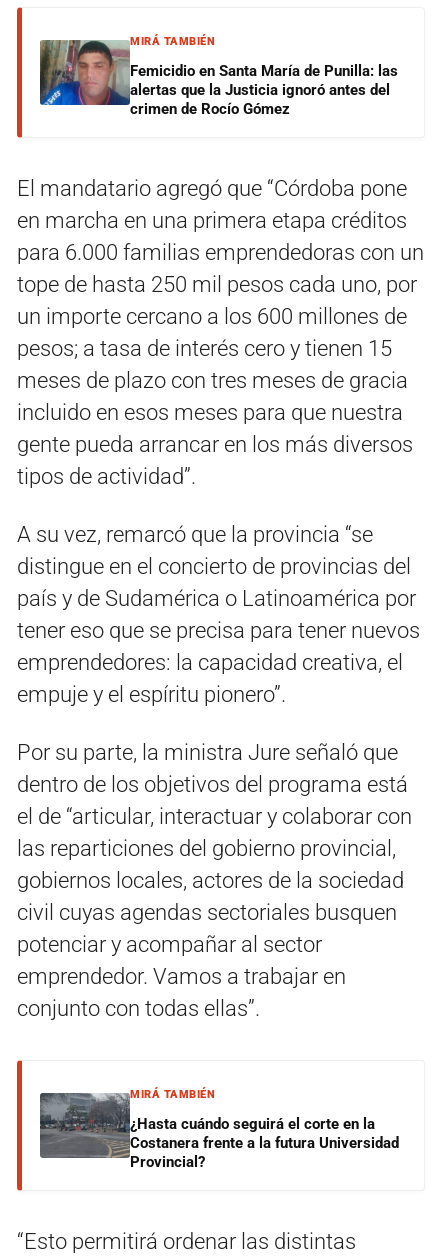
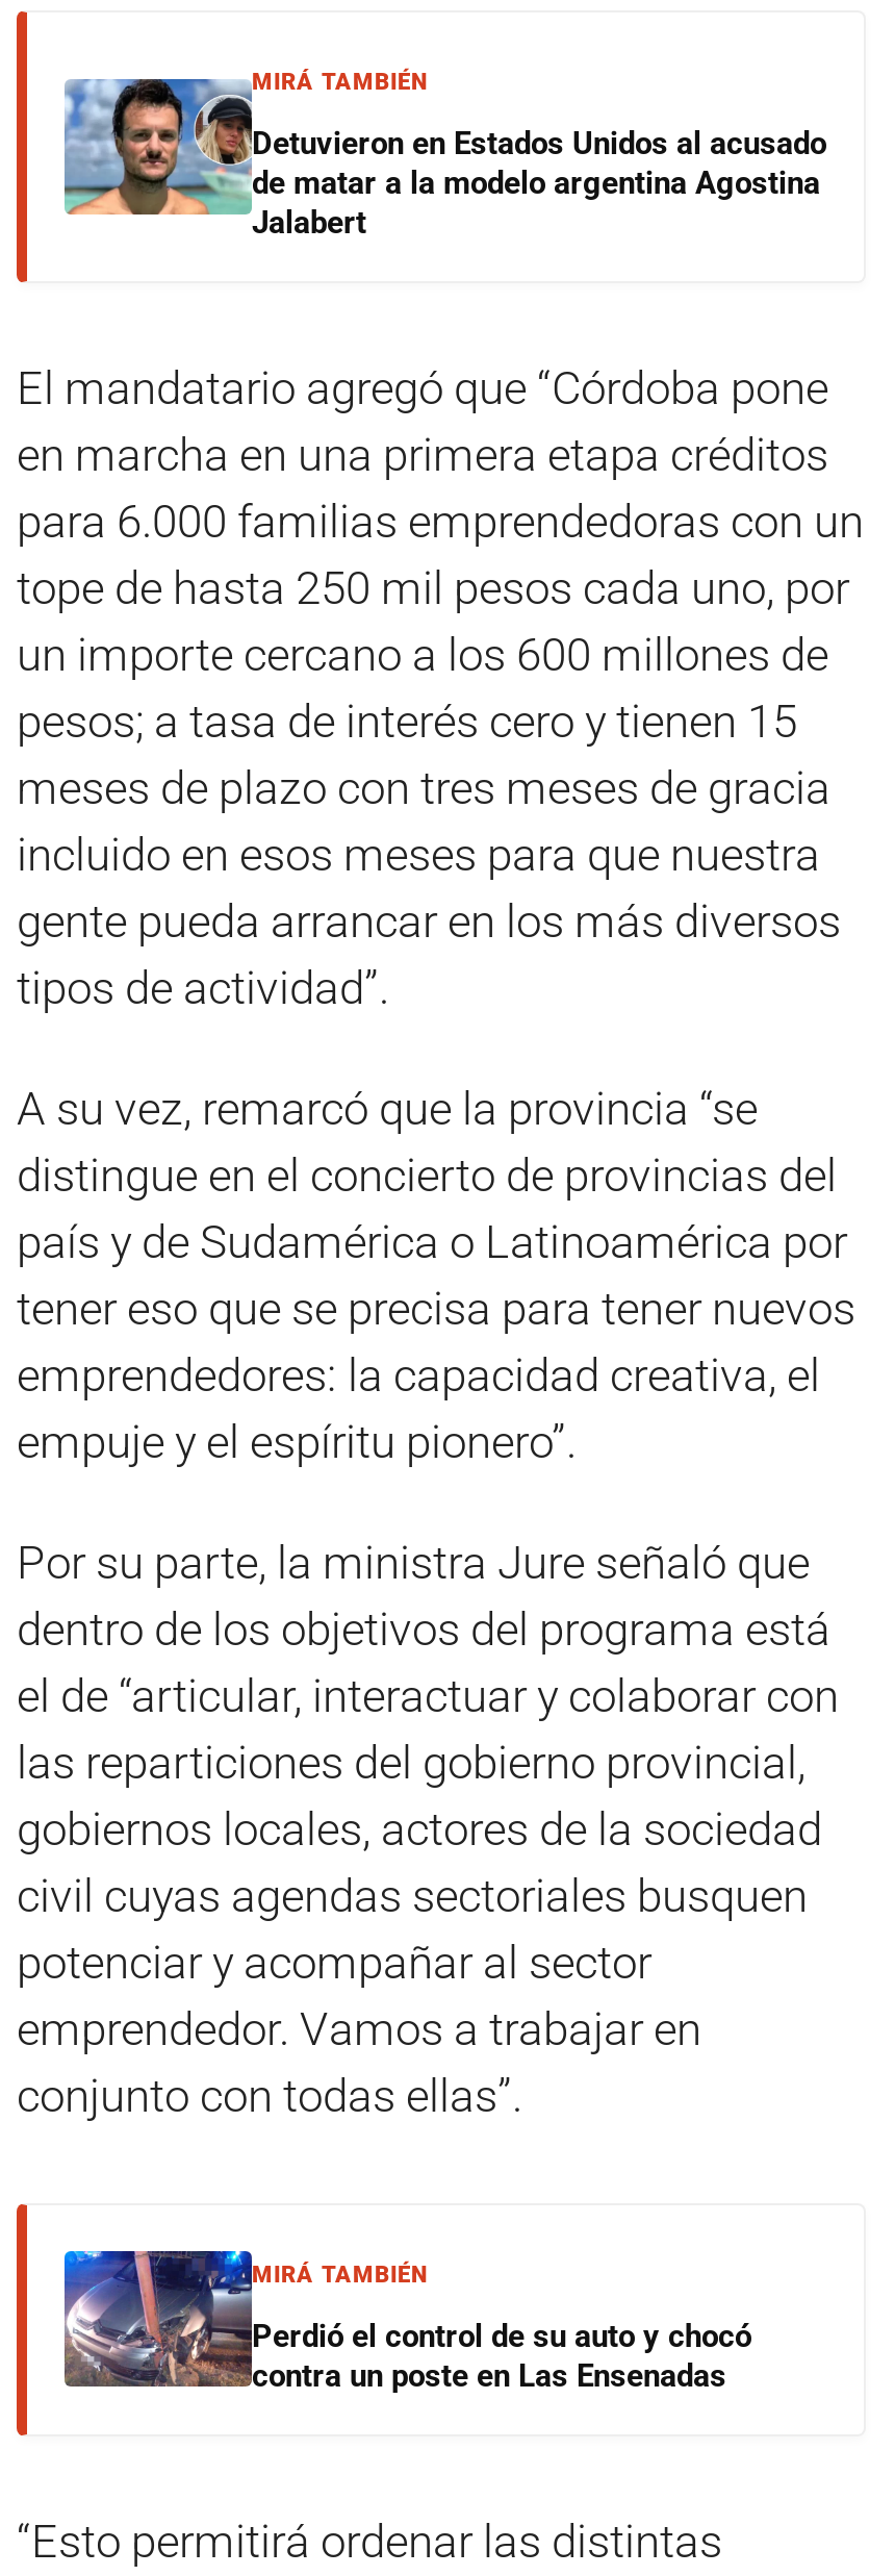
[39,39,398,118] [image] | Femicidio en Santa María de Punilla: las | alertas que la Justicia ignoró antes del | crimen de Rocío Gómez -> [62,77,826,242] [image] | Detuvieron en Estados Unidos al acusado | de matar a la modelo argentina Agostina | Jalabert
[39,1083,399,1171] [image] | ¿Hasta cuándo seguirá el corte en la | Costanera frente a la futura Universidad | Provincial? -> [62,2249,751,2395] [image] | Perdió el control de su auto y chocó | contra un poste en Las Ensenadas

